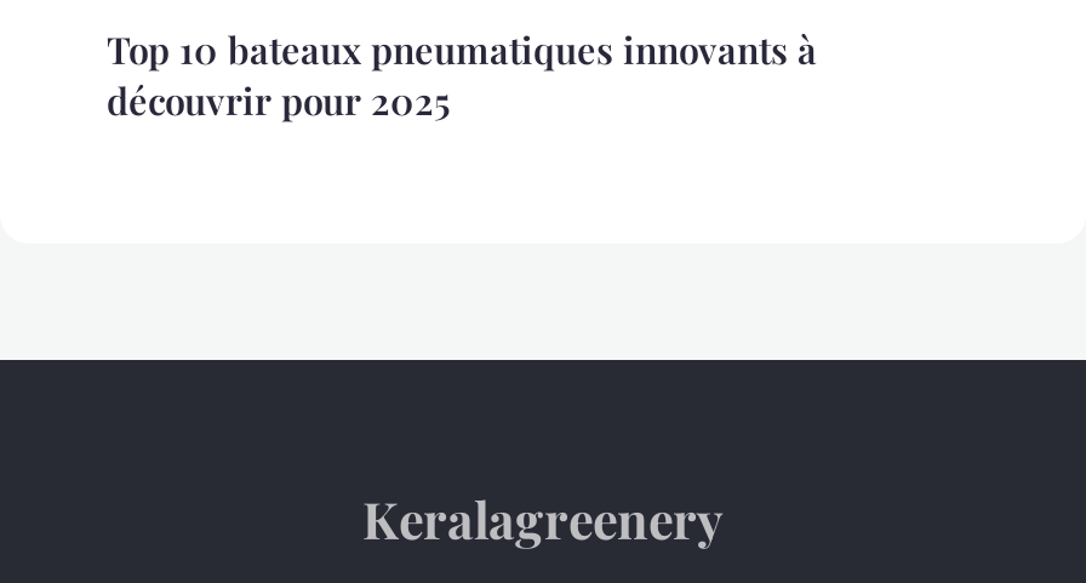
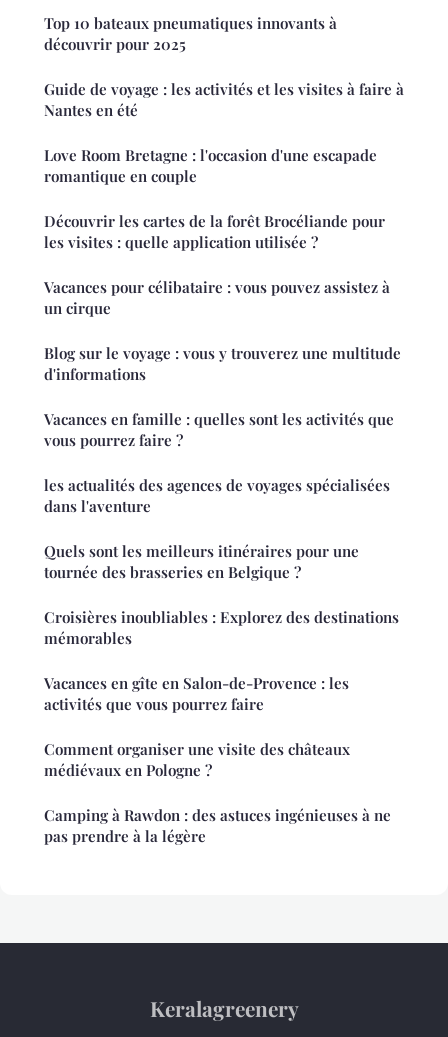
none -> [44,79,404,846] Guide de voyage : les activités et les visites à faire à | Nantes en été | Love Room Bretagne : l'occasion d'une escapade | romantique en couple | Découvrir les cartes de la forêt Brocéliande pour | les visites : quelle application utilisée ? | Vacances pour célibataire : vous pouvez assistez à | un cirque | Blog sur le voyage : vous y trouverez une multitude | d'informations | Vacances en famille : quelles sont les activités que | vous pourrez faire ? | les actualités des agences de voyages spécialisées | dans l'aventure | Quels sont les meilleurs itinéraires pour une | tournée des brasseries en Belgique ? | Croisières inoubliables : Explorez des destinations | mémorables | Vacances en gîte en Salon-de-Provence : les | activités que vous pourrez faire | Comment organiser une visite des châteaux | médiévaux en Pologne ? | Camping à Rawdon : des astuces ingénieuses à ne | pas prendre à la légère

